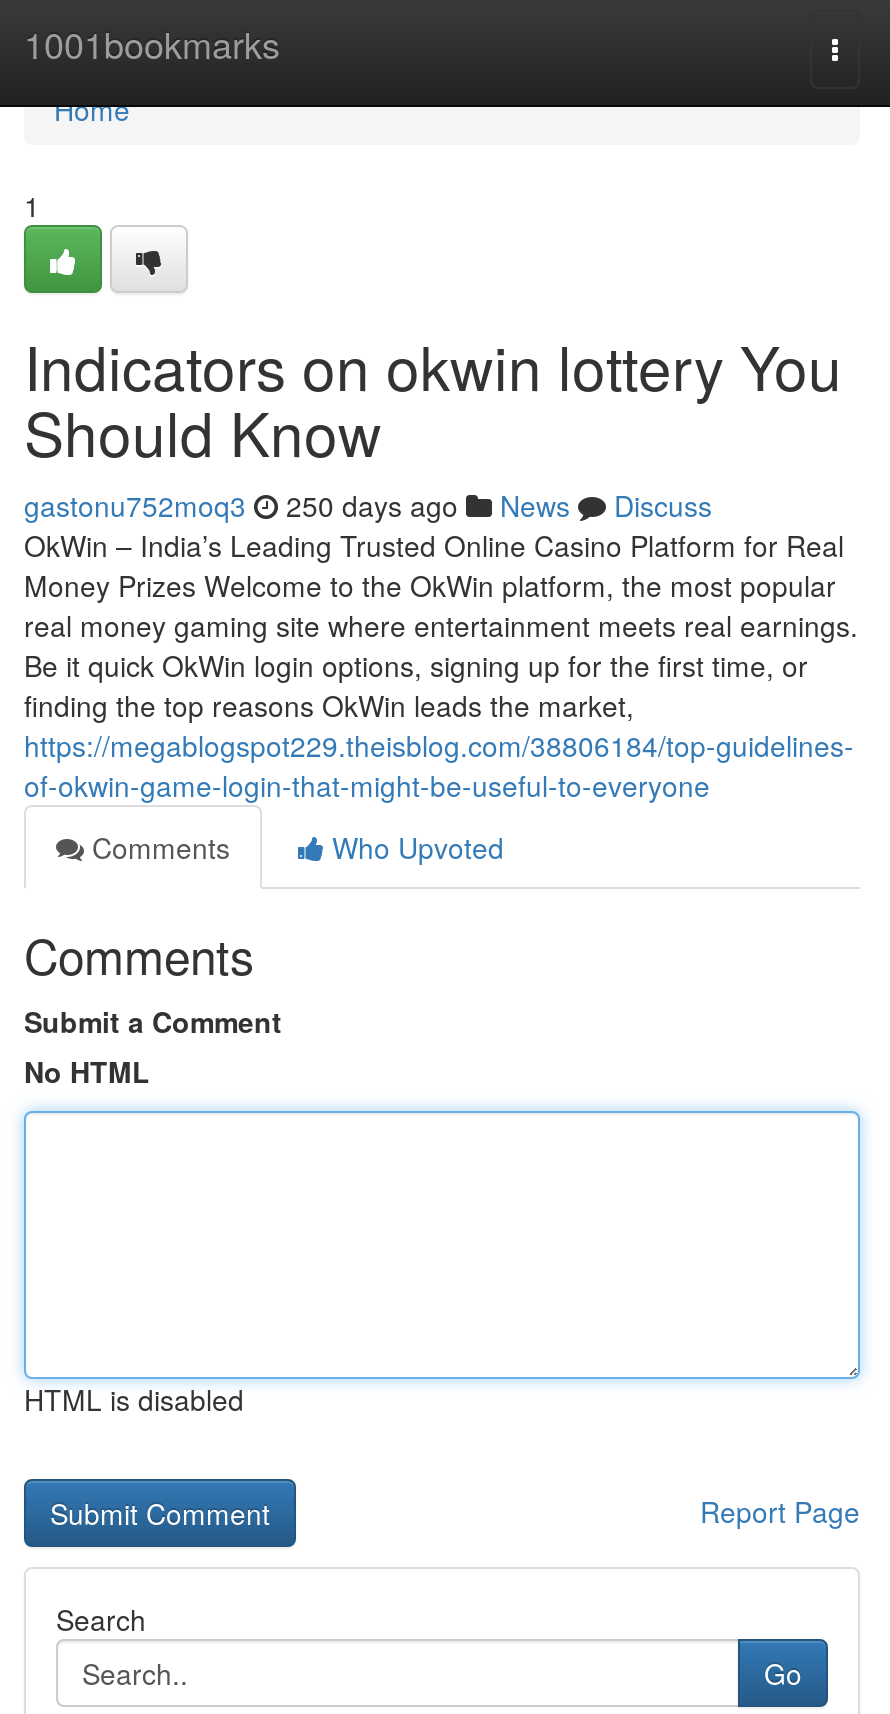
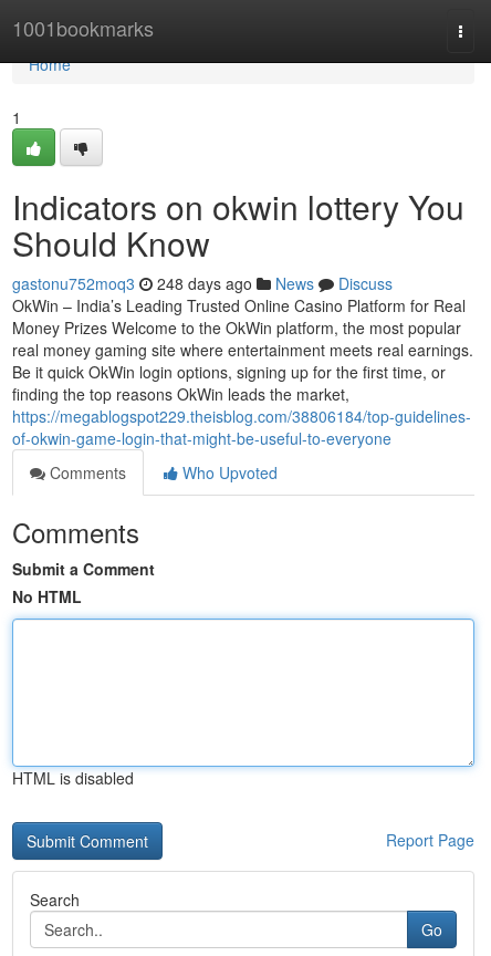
[24,485,712,525] gastonu752moq3 250 days ago News Discuss -> [12,272,393,294] gastonu752moq3 248 days ago News Discuss

